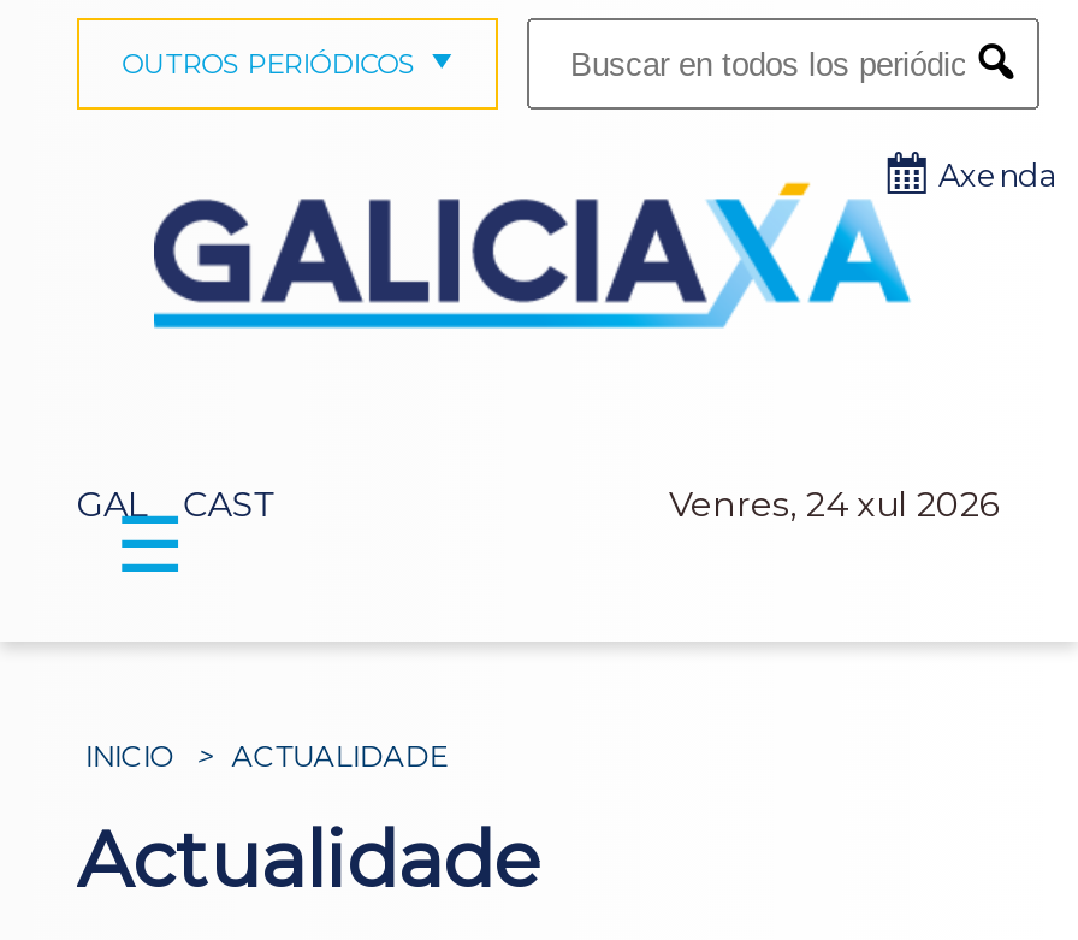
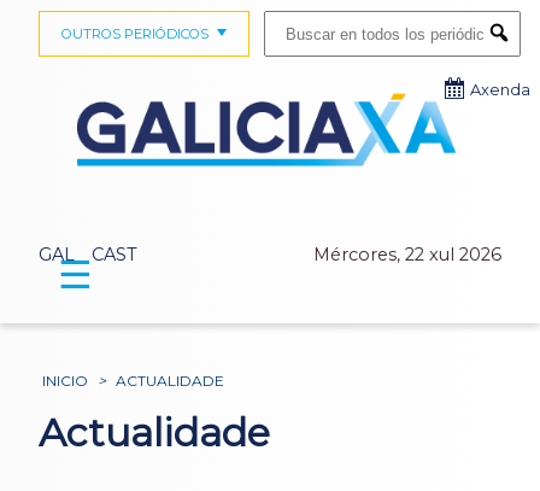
[669,482,1001,525] Venres, 24 xul 2026 -> [313,243,501,265] Mércores, 22 xul 2026

